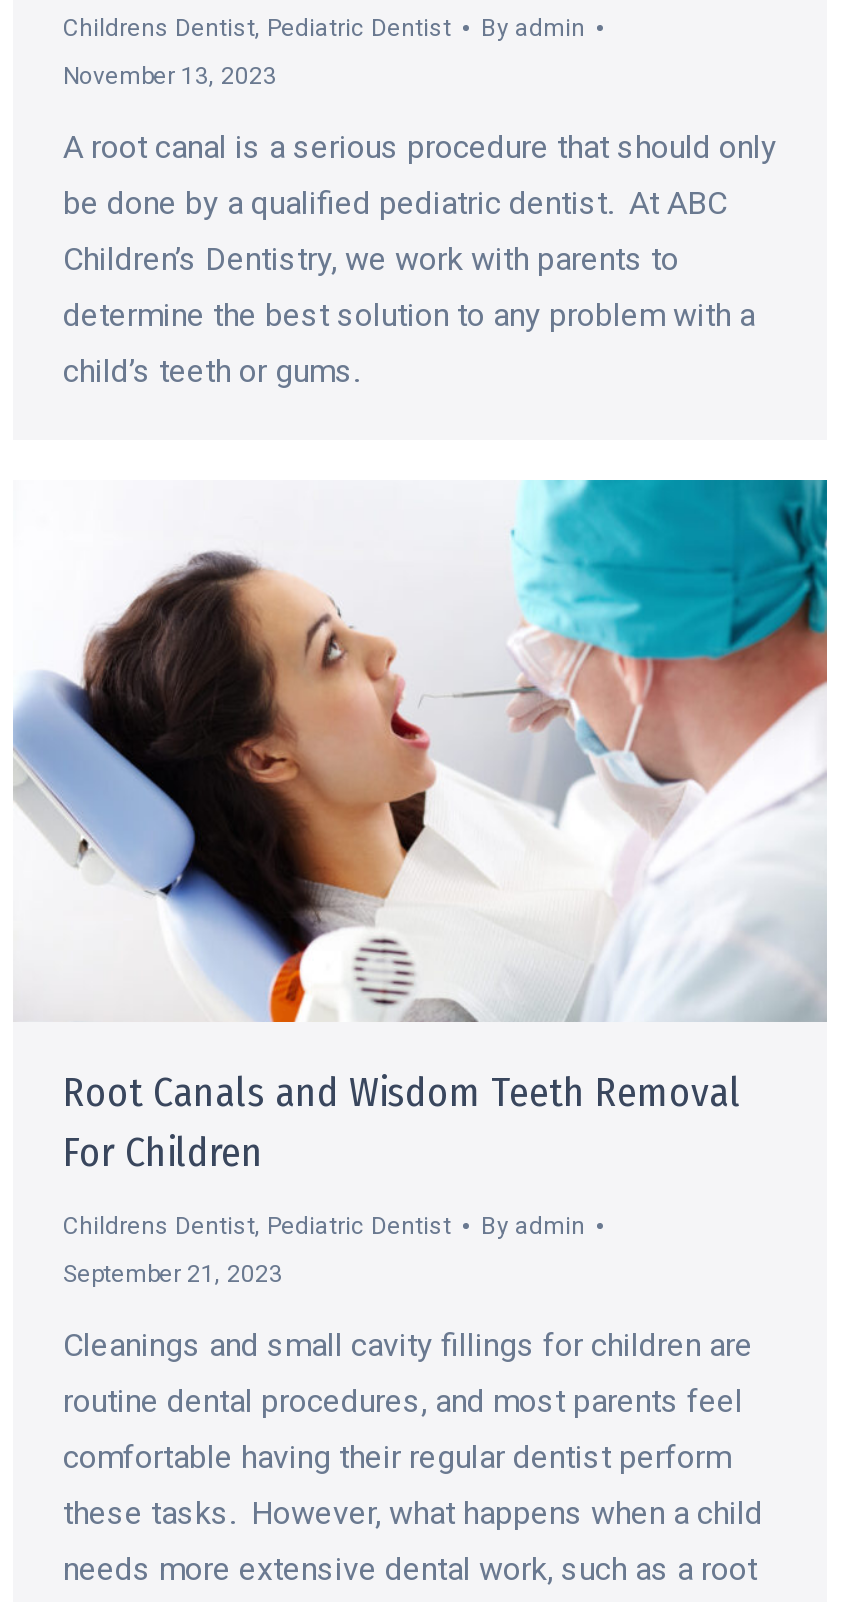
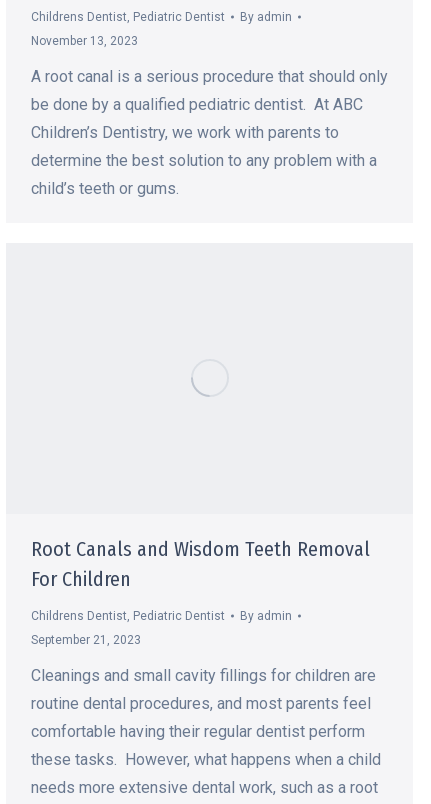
[13,478,829,1024] [image] -> none

